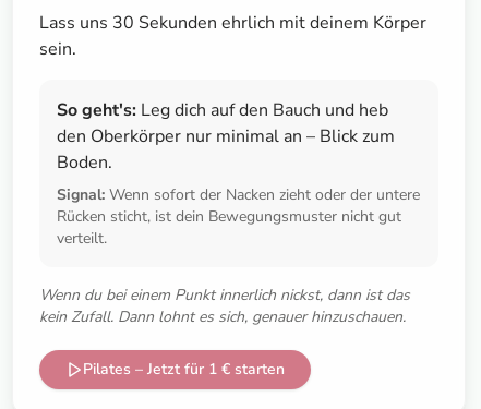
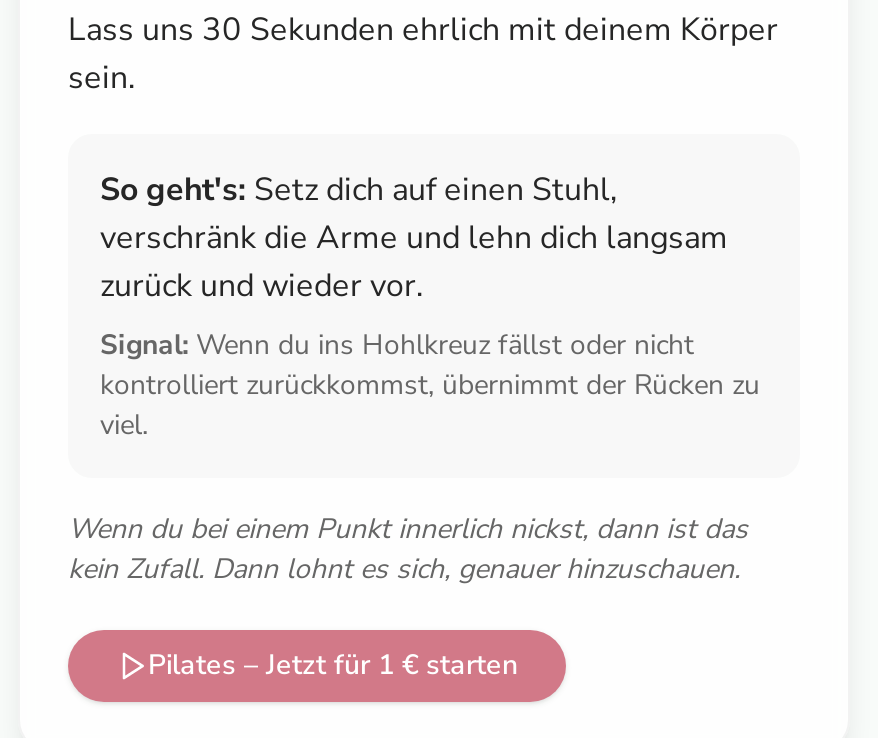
[57,99,420,249] So geht's: Leg dich auf den Bauch und heb | den Oberkörper nur minimal an – Blick zum | Boden. | Signal: Wenn sofort der Nacken zieht oder der untere | Rücken sticht, ist dein Bewegungsmuster nicht gut | verteilt. -> [100,169,760,445] So geht's: Setz dich auf einen Stuhl, | verschränk die Arme und lehn dich langsam | zurück und wieder vor. | Signal: Wenn du ins Hohlkreuz fällst oder nicht | kontrolliert zurückkommst, übernimmt der Rücken zu | viel.

